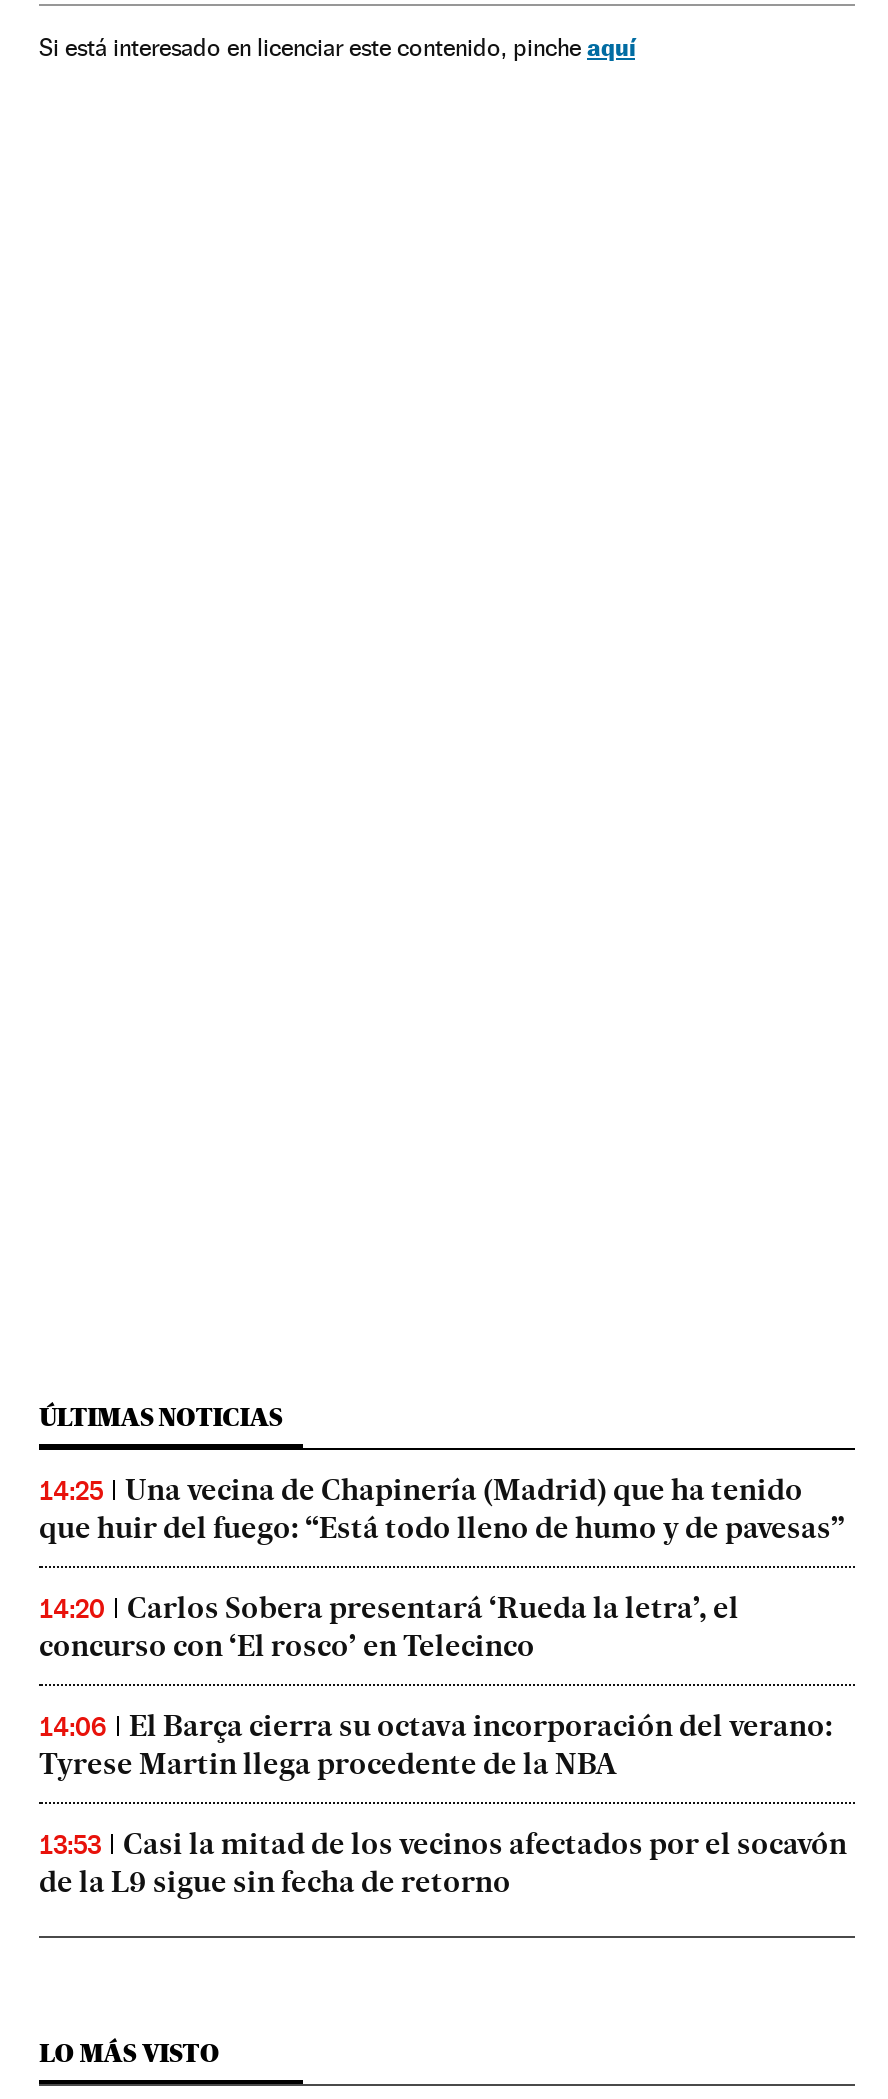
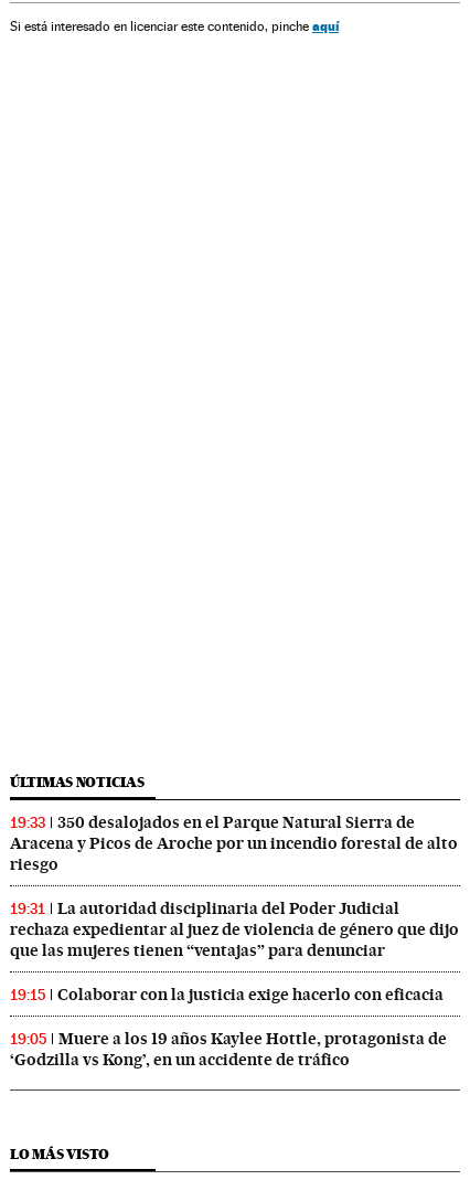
[39,1473,845,1547] 14:25 | Una vecina de Chapinería (Madrid) que ha tenido | que huir del fuego: “Está todo lleno de humo y de pavesas” -> [10,813,458,875] 19:33 | 350 desalojados en el Parque Natural Sierra de | Aracena y Picos de Aroche por un incendio forestal de alto | riesgo
[39,1591,739,1665] 14:20 | Carlos Sobera presentará ‘Rueda la letra’, el | concurso con ‘El rosco’ en Telecinco -> [10,899,459,961] 19:31 | La autoridad disciplinaria del Poder Judicial | rechaza expedientar al juez de violencia de género que dijo | que las mujeres tienen “ventajas” para denunciar
[39,1709,833,1783] 14:06 | El Barça cierra su octava incorporación del verano: | Tyrese Martin llega procedente de la NBA -> [10,985,444,1005] 19:15 | Colaborar con la justicia exige hacerlo con eficacia
[39,1827,847,1901] 13:53 | Casi la mitad de los vecinos afectados por el socavón | de la L9 sigue sin fecha de retorno -> [10,1029,447,1070] 19:05 | Muere a los 19 años Kaylee Hottle, protagonista de | ‘Godzilla vs Kong’, en un accidente de tráfico

